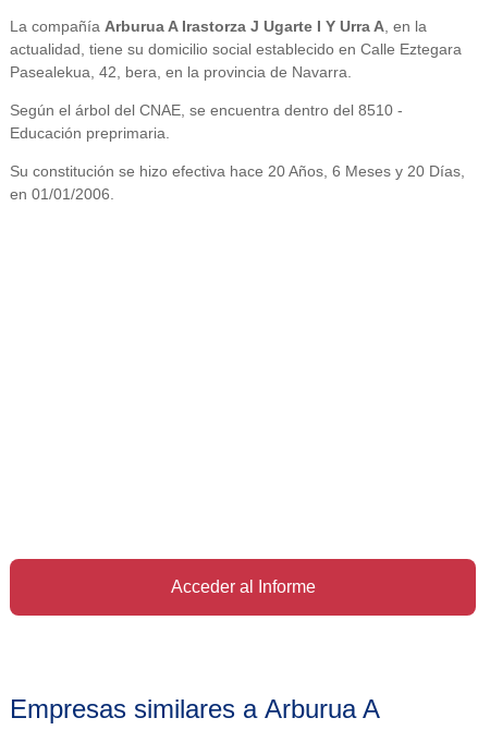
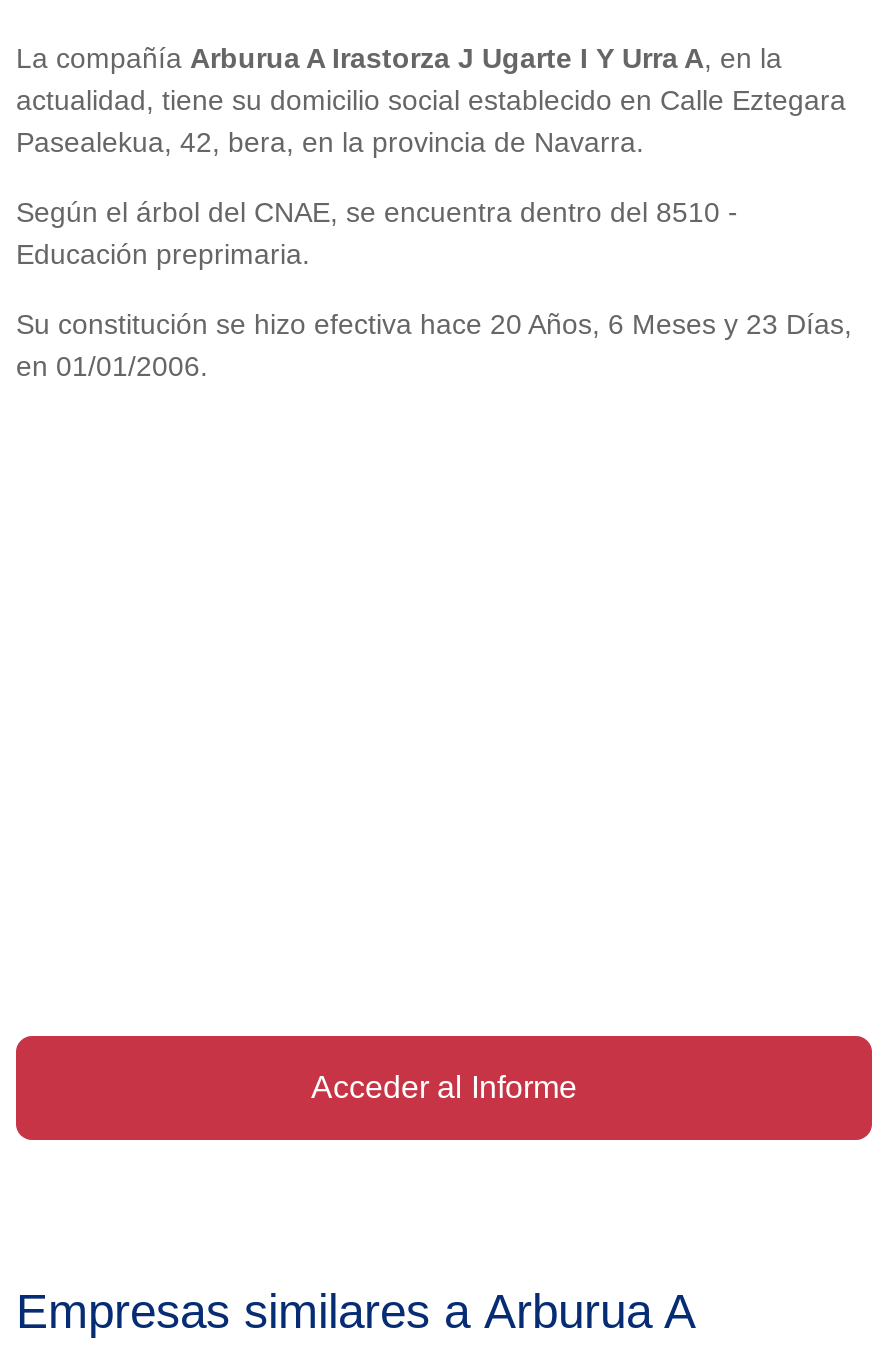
[10,162,465,180] Su constitución se hizo efectiva hace 20 Años, 6 Meses y 20 Días, -> [16,308,852,340] Su constitución se hizo efectiva hace 20 Años, 6 Meses y 23 Días,

